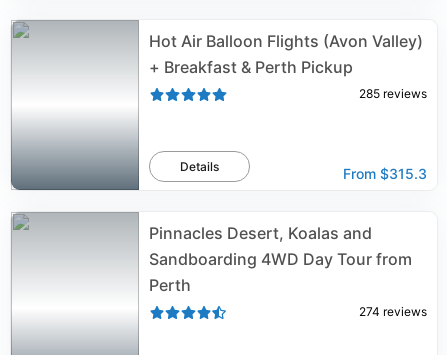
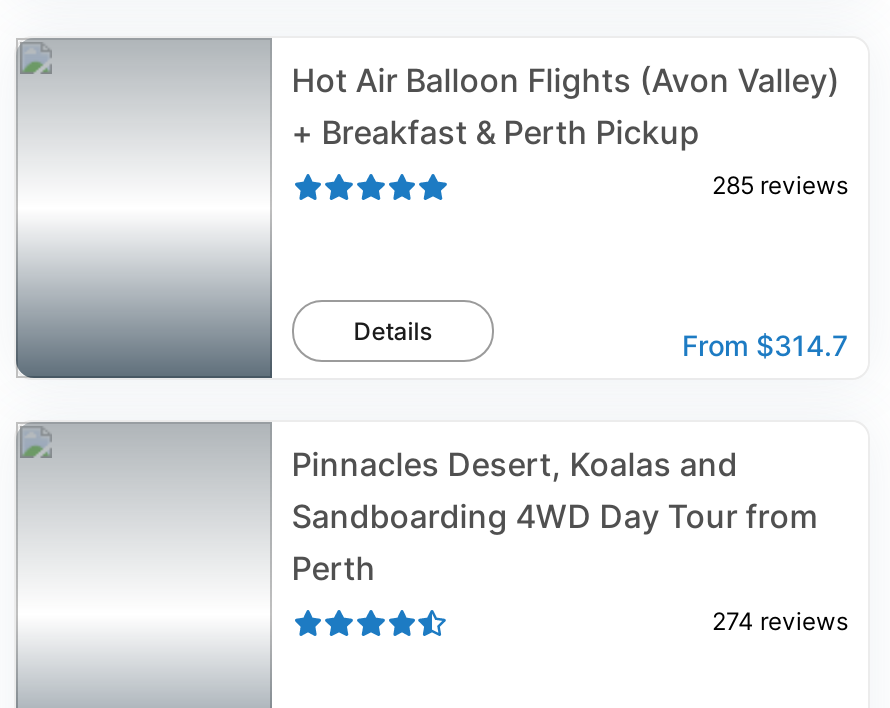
[343,165,427,182] From $315.3 -> [682,328,848,362] From $314.7

